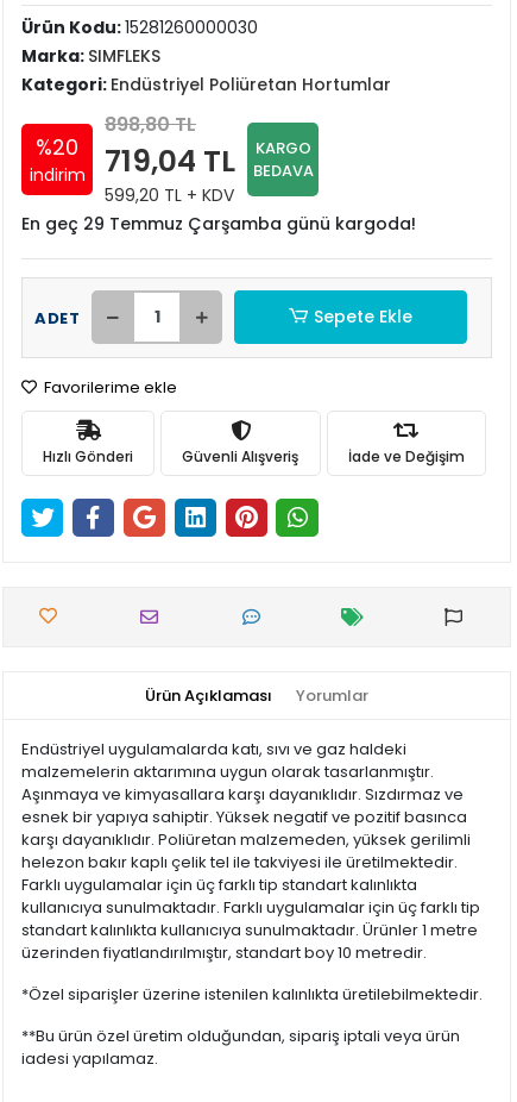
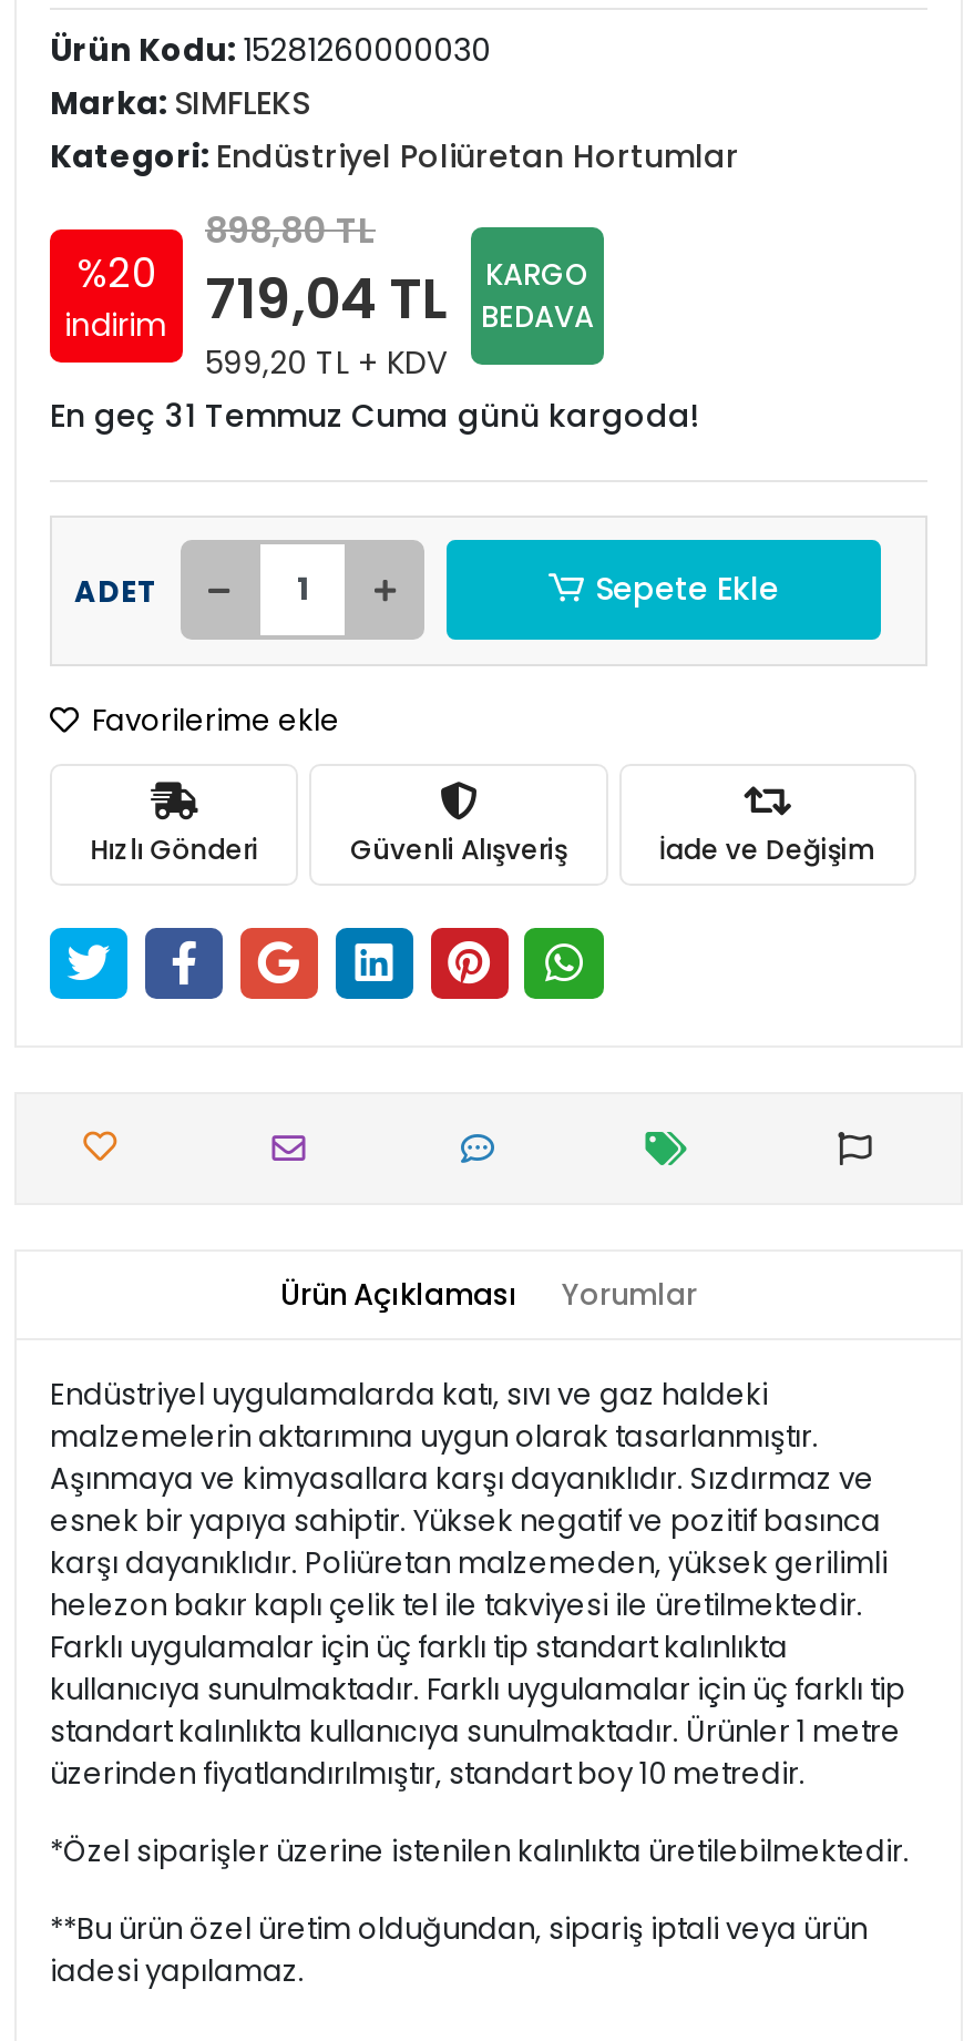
[21,212,416,236] En geç 29 Temmuz Çarşamba günü kargoda! -> [50,394,699,438] En geç 31 Temmuz Cuma günü kargoda!

